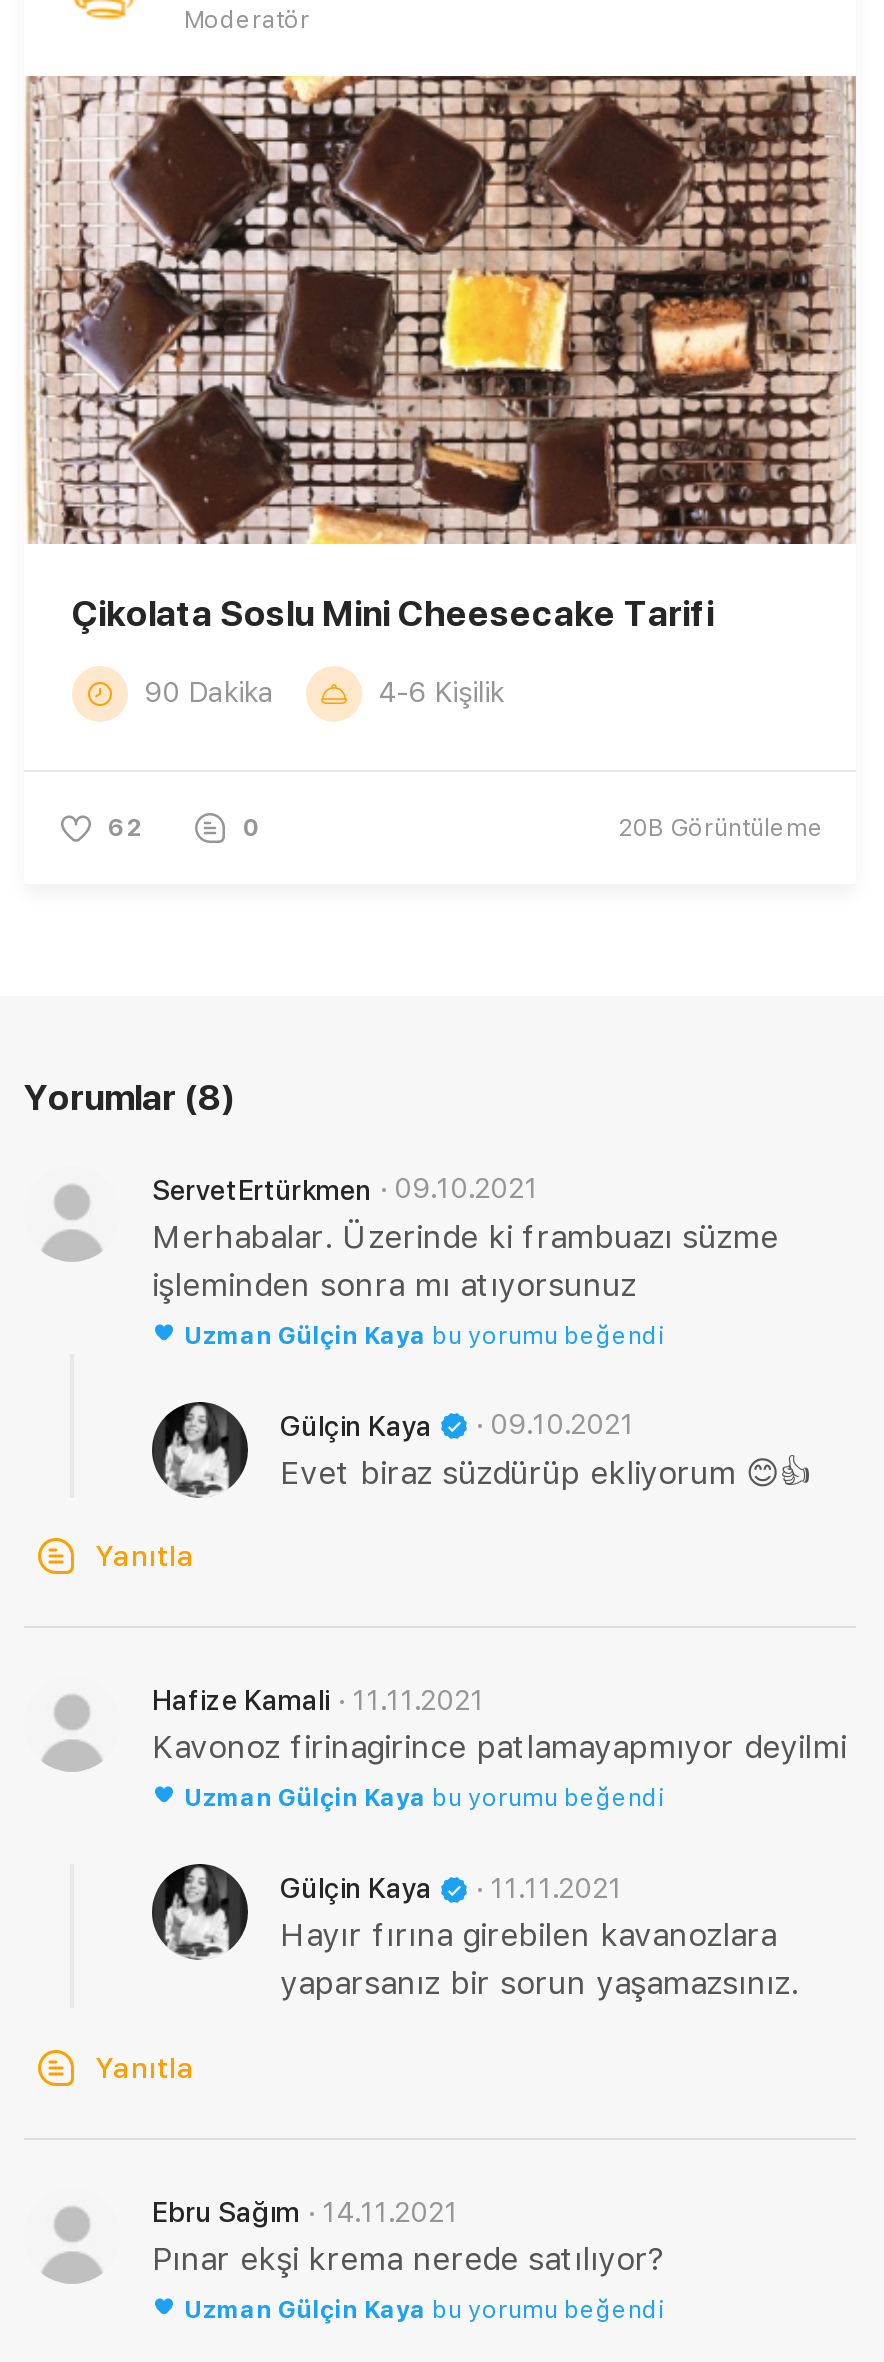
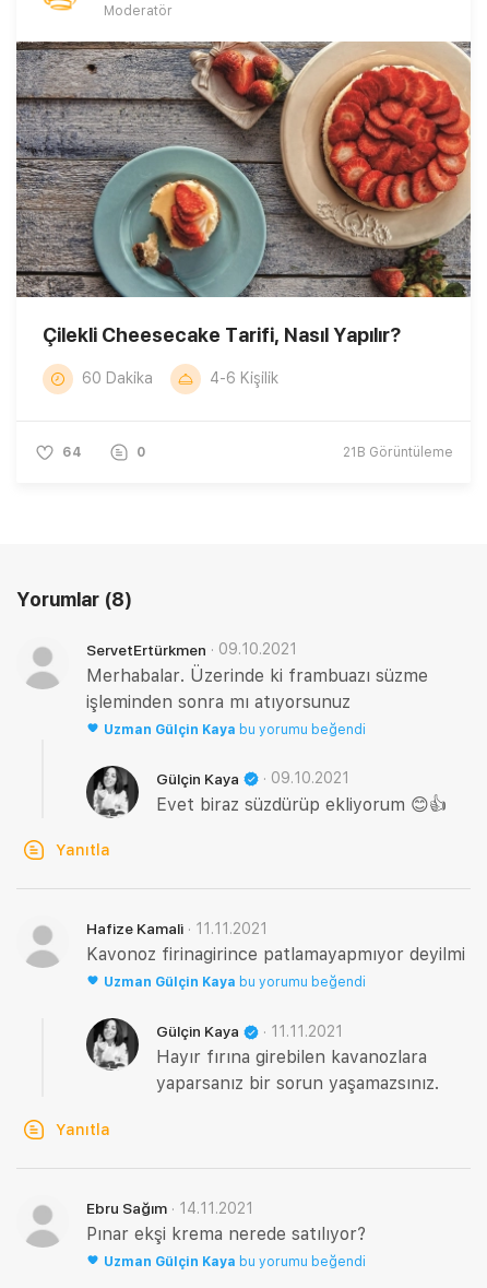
[24,74,856,633] [image] | Çikolata Soslu Mini Cheesecake Tarifi -> [15,40,472,346] [image] | Çilekli Cheesecake Tarifi, Nasıl Yapılır?
[144,676,274,708] 90 Dakika -> [82,369,153,387] 60 Dakika
[108,813,142,841] 62 -> [62,444,82,459] 64
[618,813,824,841] 20B Görüntüleme -> [343,444,453,459] 21B Görüntüleme

